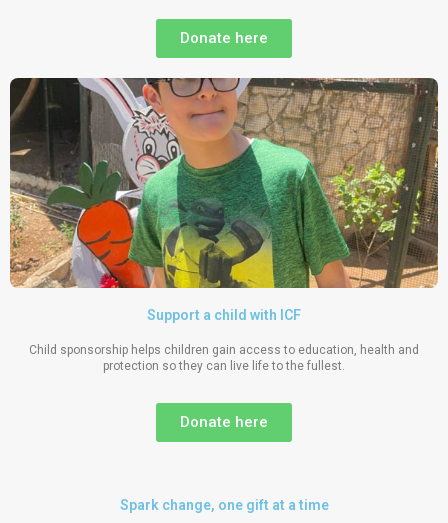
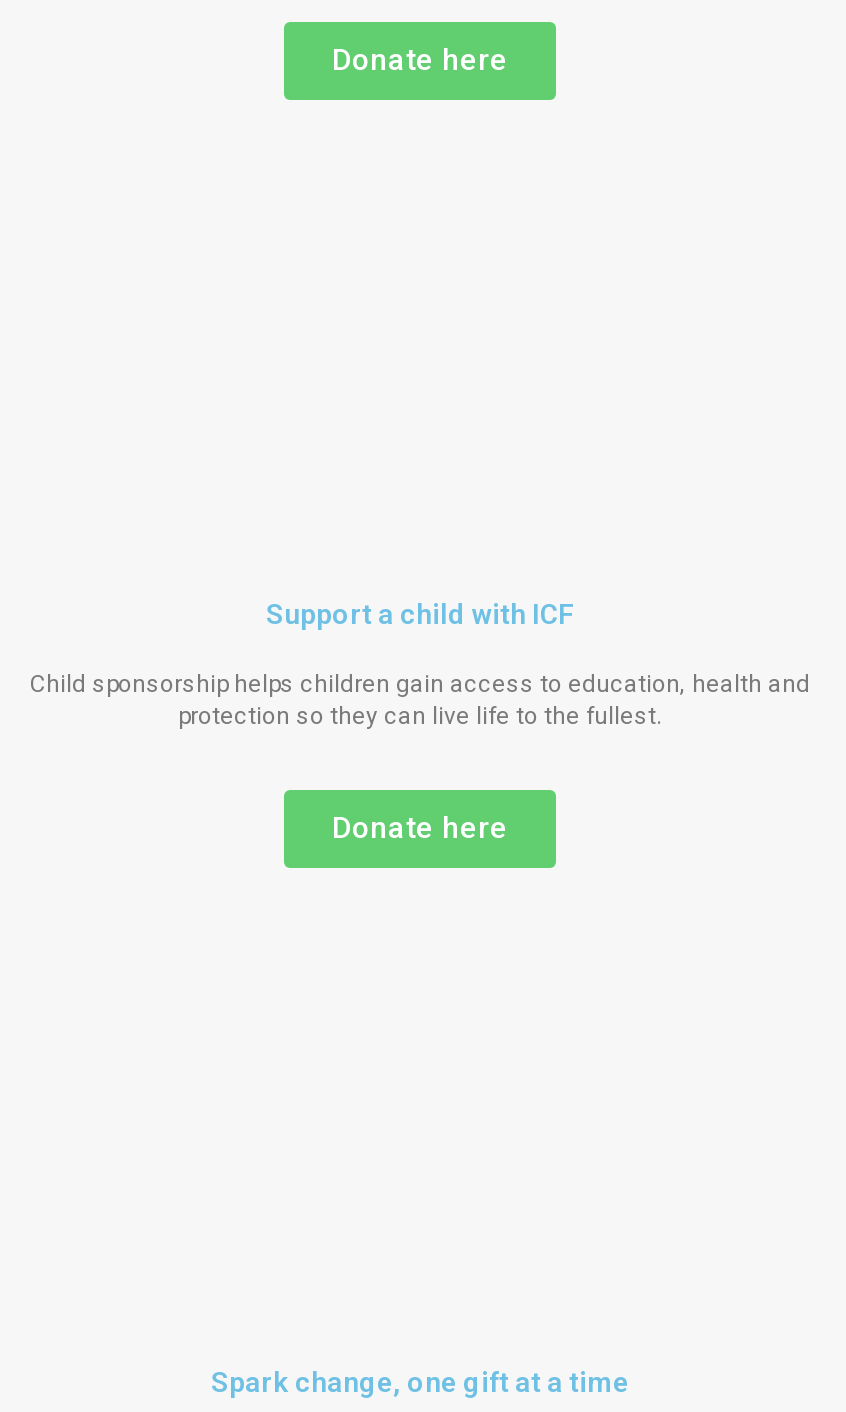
[9,77,439,289] [image] -> none

